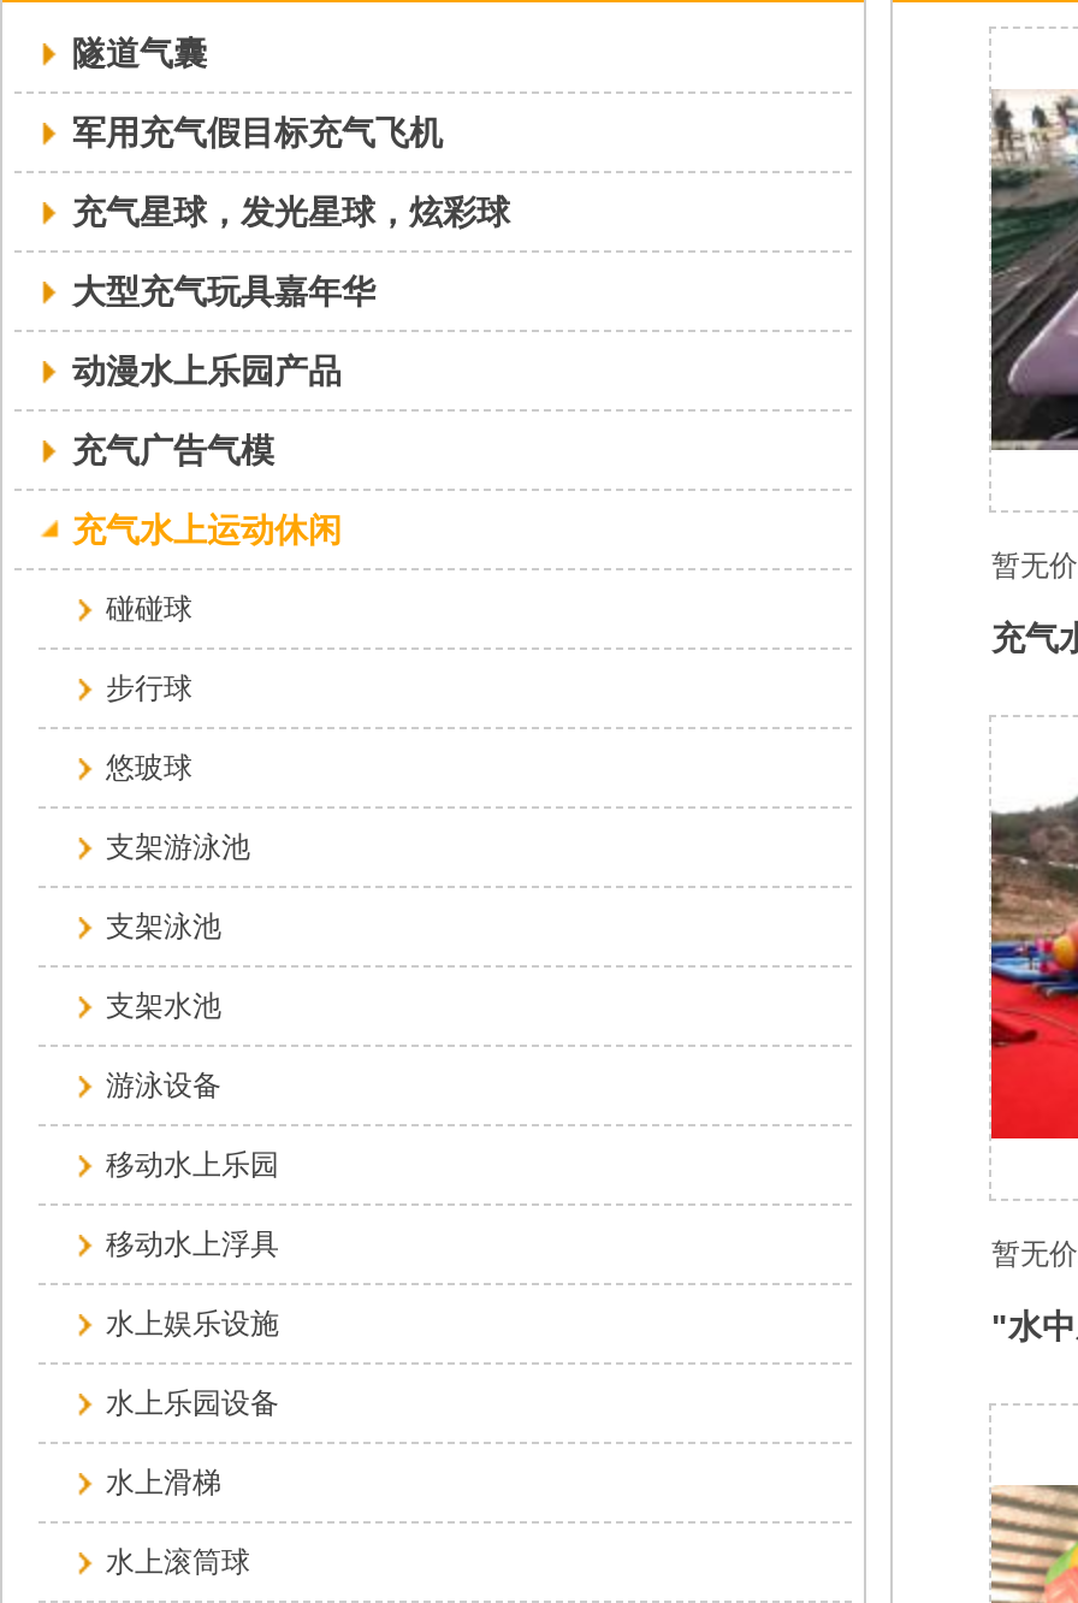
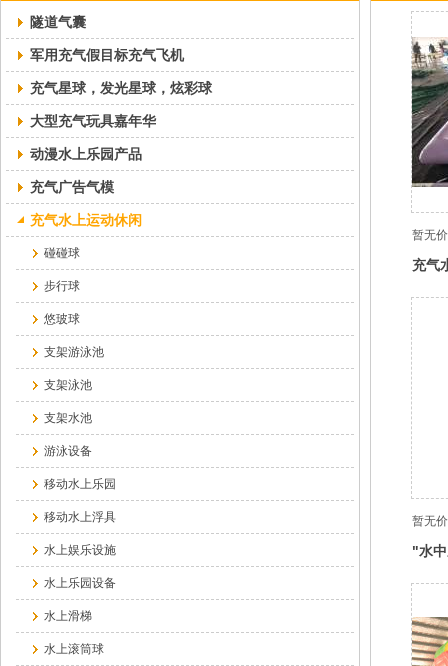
[989,794,1071,1141] [image] -> none

